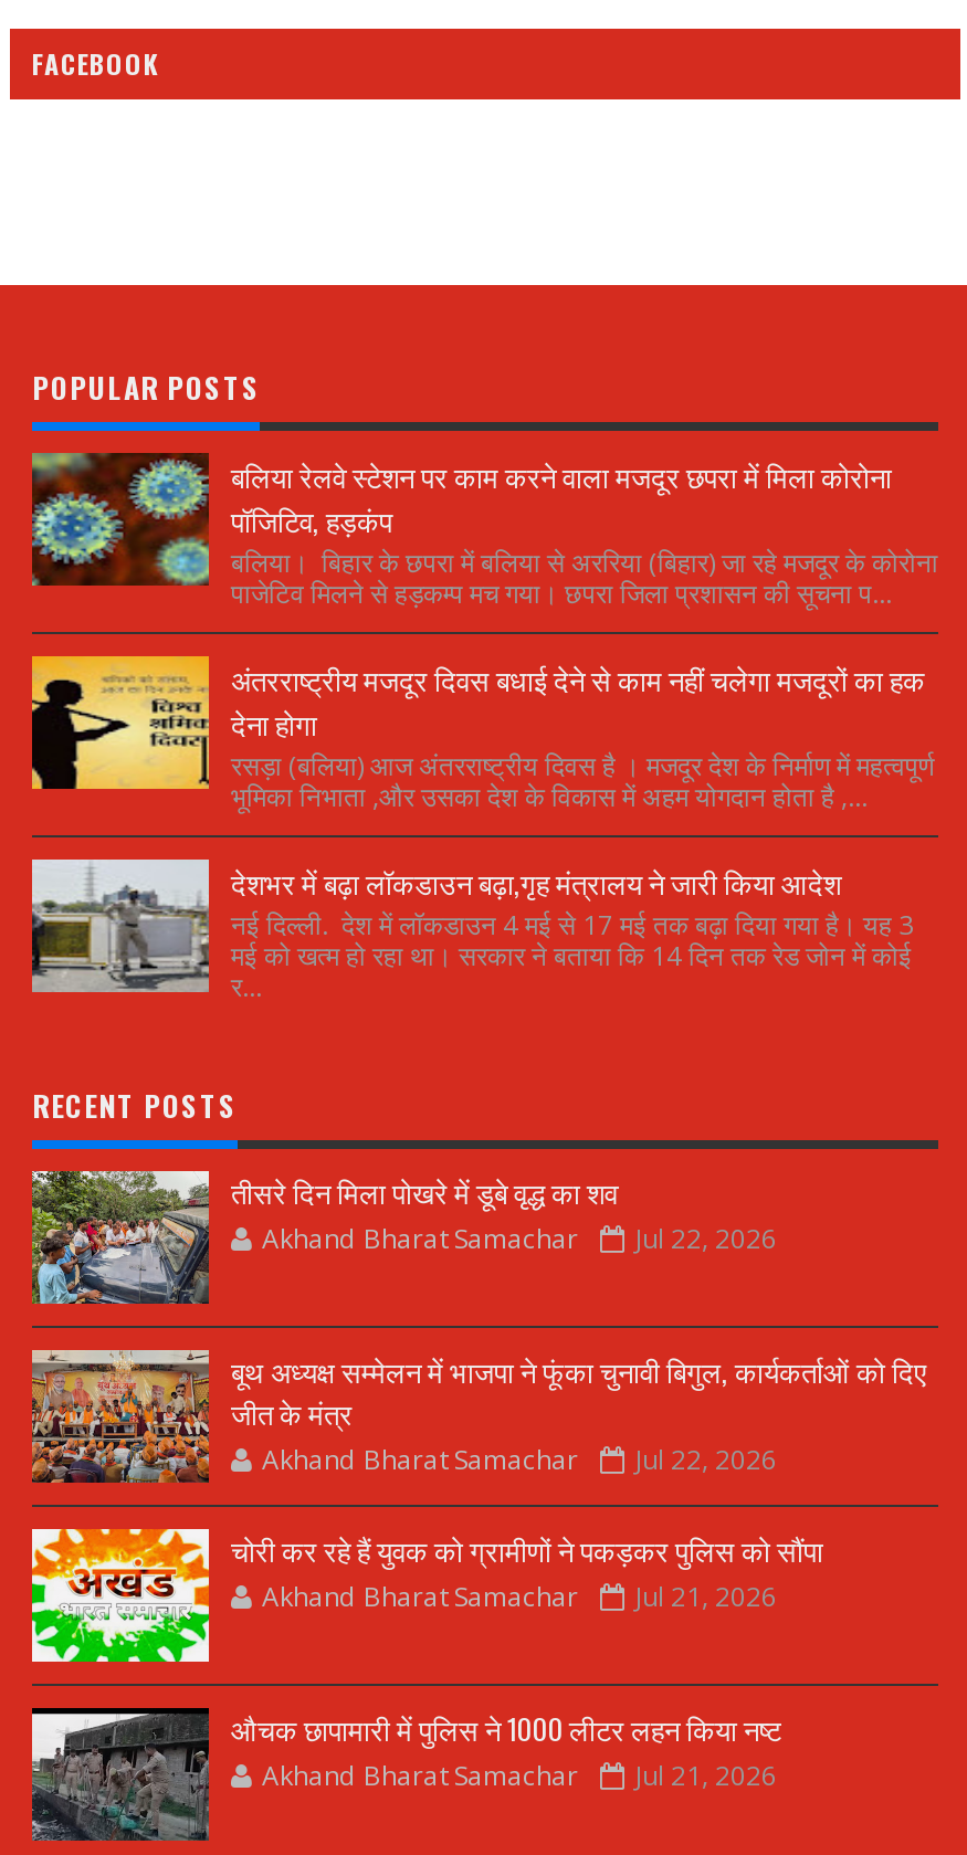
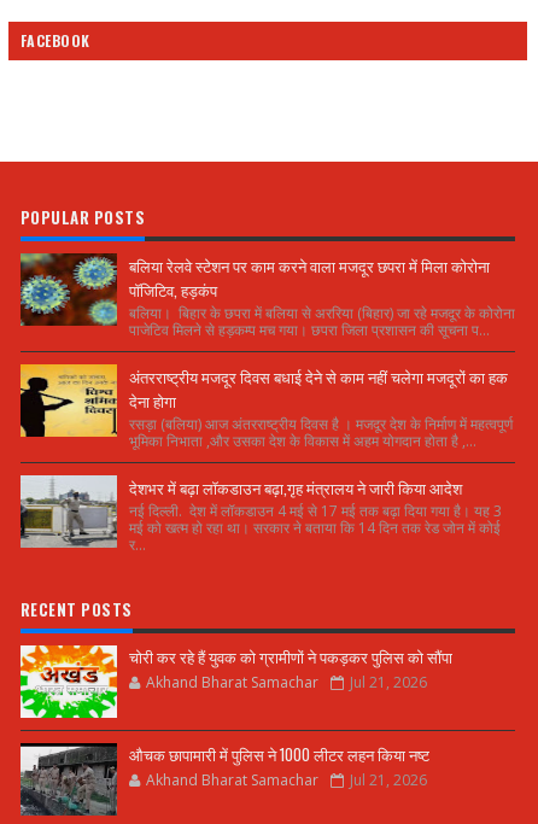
[30,1169,927,1478] [image] | तीसरे दिन मिला पोखरे में डूबे वृद्ध का शव | Akhand Bharat Samachar | Jul 22, 2026 | बूथ अध्यक्ष सम्मेलन में भाजपा ने फूंका चुनावी बिगुल, कार्यकर्ताओं को दिए | जीत के मंत्र | Akhand Bharat Samachar | Jul 22, 2026 -> none
[30,1350,209,1483] [image] -> none

